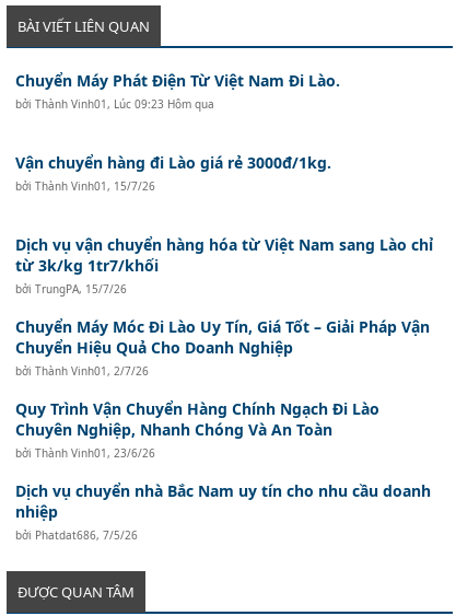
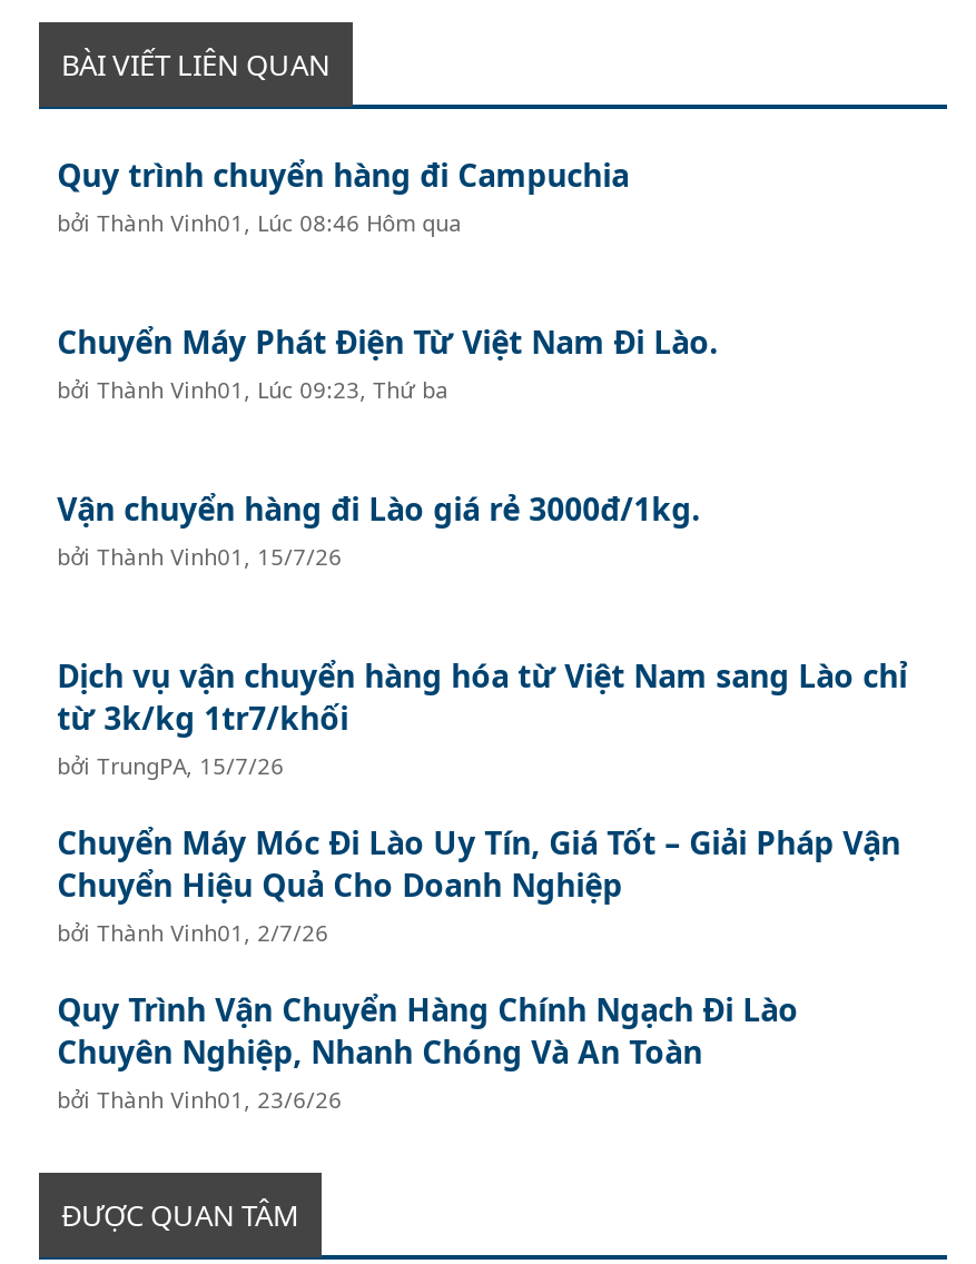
none -> [57,154,629,239] Quy trình chuyển hàng đi Campuchia | bởi Thành Vinh01, Lúc 08:46 Hôm qua
moved [16,70,340,91] -> [57,321,718,363]: Chuyển Máy Phát Điện Từ Việt Nam Đi Lào.
[16,97,215,112] bởi Thành Vinh01, Lúc 09:23 Hôm qua -> [57,375,449,406] bởi Thành Vinh01, Lúc 09:23, Thứ ba
moved [16,152,433,461] -> [57,488,907,1116]: Vận chuyển hàng đi Lào giá rẻ 3000đ/1kg. | bởi Thành Vinh01, 15/7/26 | Dịch vụ vận chuyển hàng hóa từ Việt Nam sang Lào chỉ | ... | Chuyên Nghiệp, Nhanh Chóng Và An Toàn | bởi Thành Vinh01, 23/6/26
[16,481,431,543] Dịch vụ chuyển nhà Bắc Nam uy tín cho nhu cầu doanh | nhiệp | bởi Phatdat686, 7/5/26 -> none

